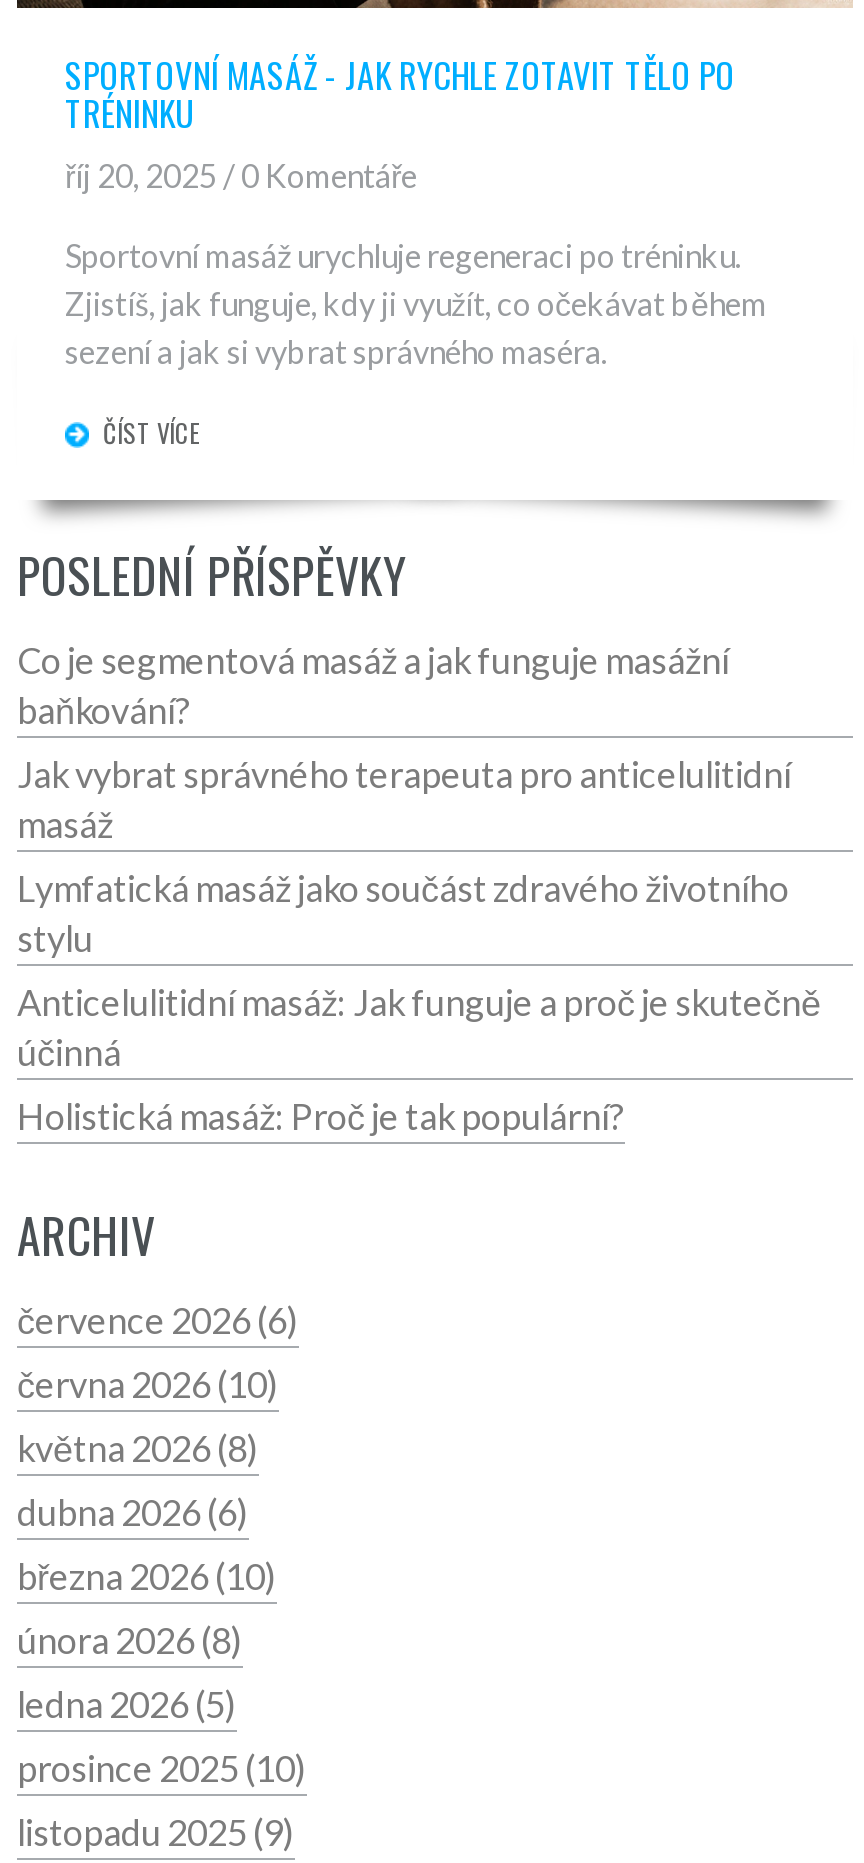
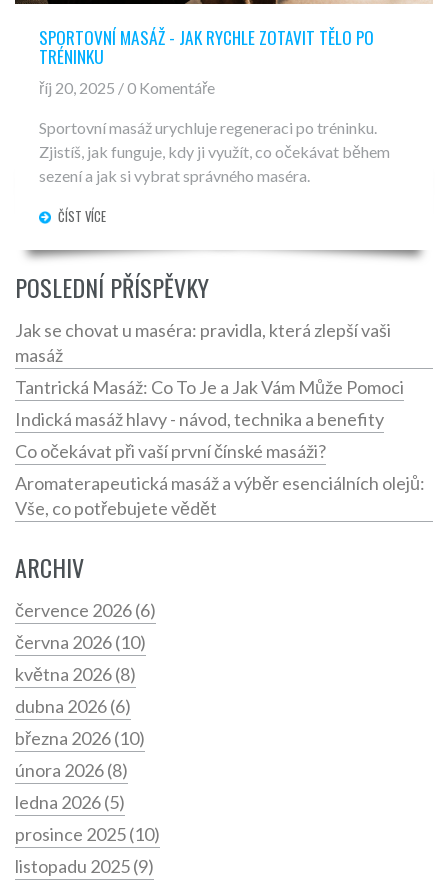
[17,638,791,796] Co je segmentová masáž a jak funguje masážní | baňkování? | Jak vybrat správného terapeuta pro anticelulitidní -> [15,319,391,341] Jak se chovat u maséra: pravidla, která zlepší vaši
[17,866,821,1138] Lymfatická masáž jako součást zdravého životního | stylu | Anticelulitidní masáž: Jak funguje a proč je skutečně | účinná | Holistická masáž: Proč je tak populární? -> [15,376,425,519] Tantrická Masáž: Co To Je a Jak Vám Může Pomoci | Indická masáž hlavy - návod, technika a benefity | Co očekávat při vaší první čínské masáži? | Aromaterapeutická masáž a výběr esenciálních olejů: | Vše, co potřebujete vědět

